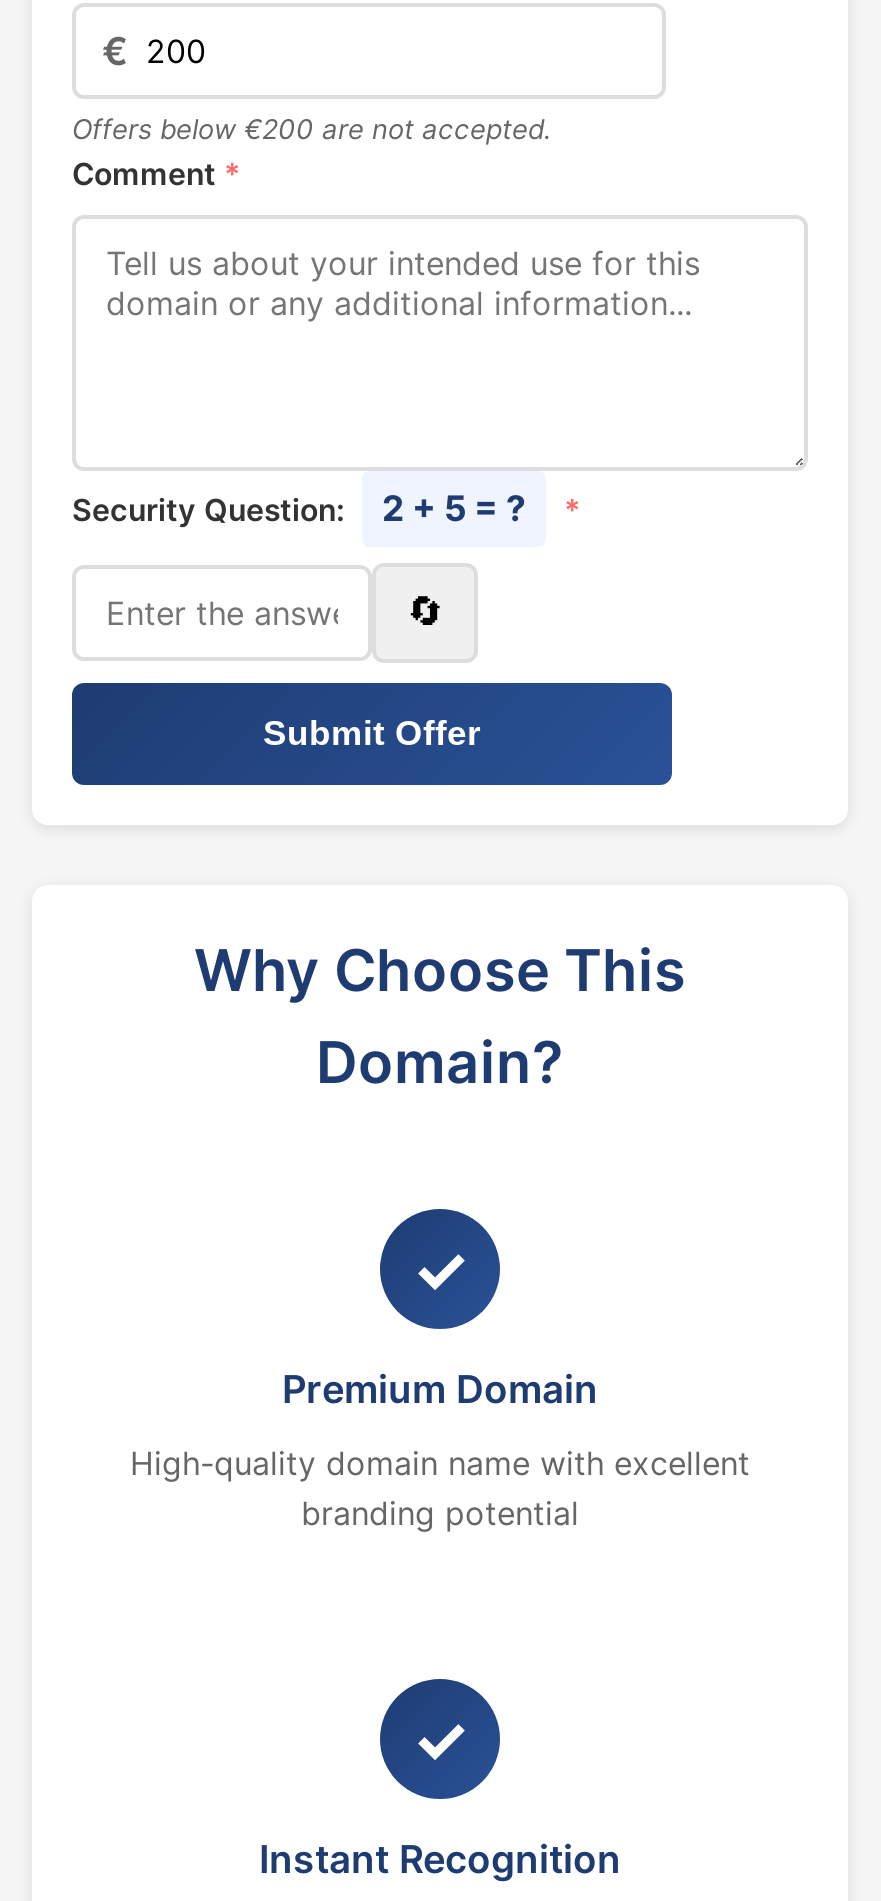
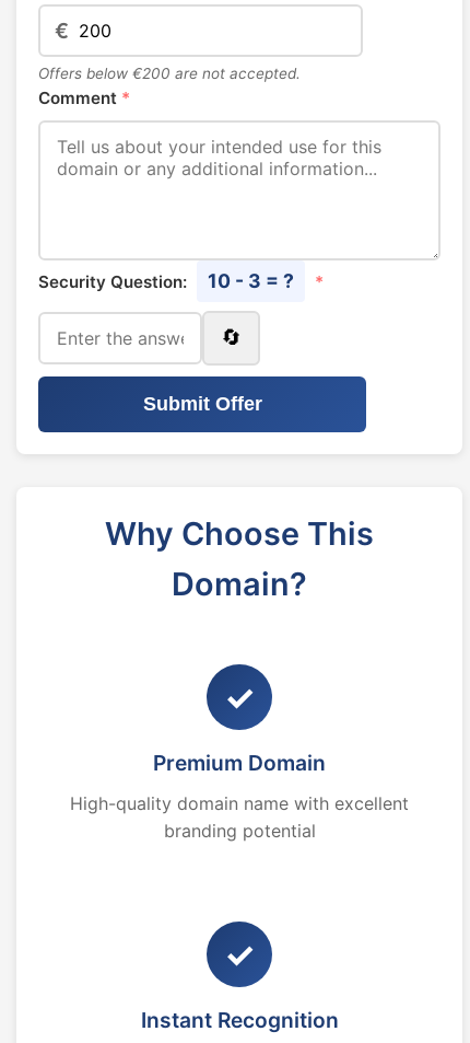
[382,487,526,529] 2 + 5 = ? -> [208,269,294,292] 10 - 3 = ?

